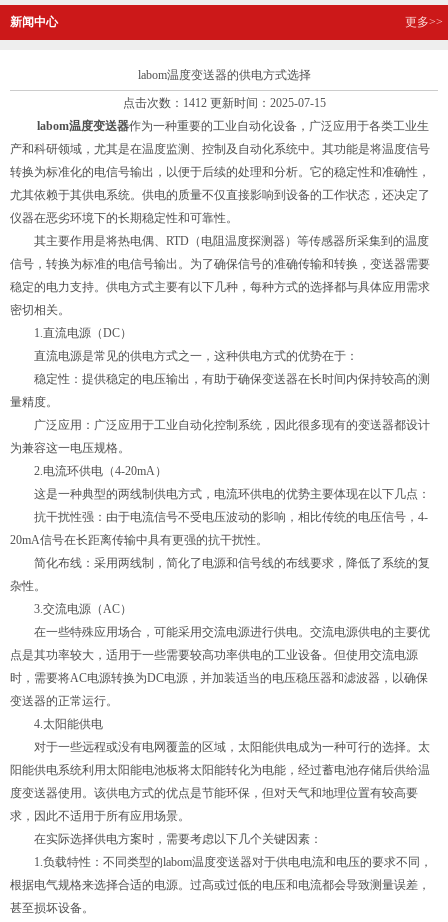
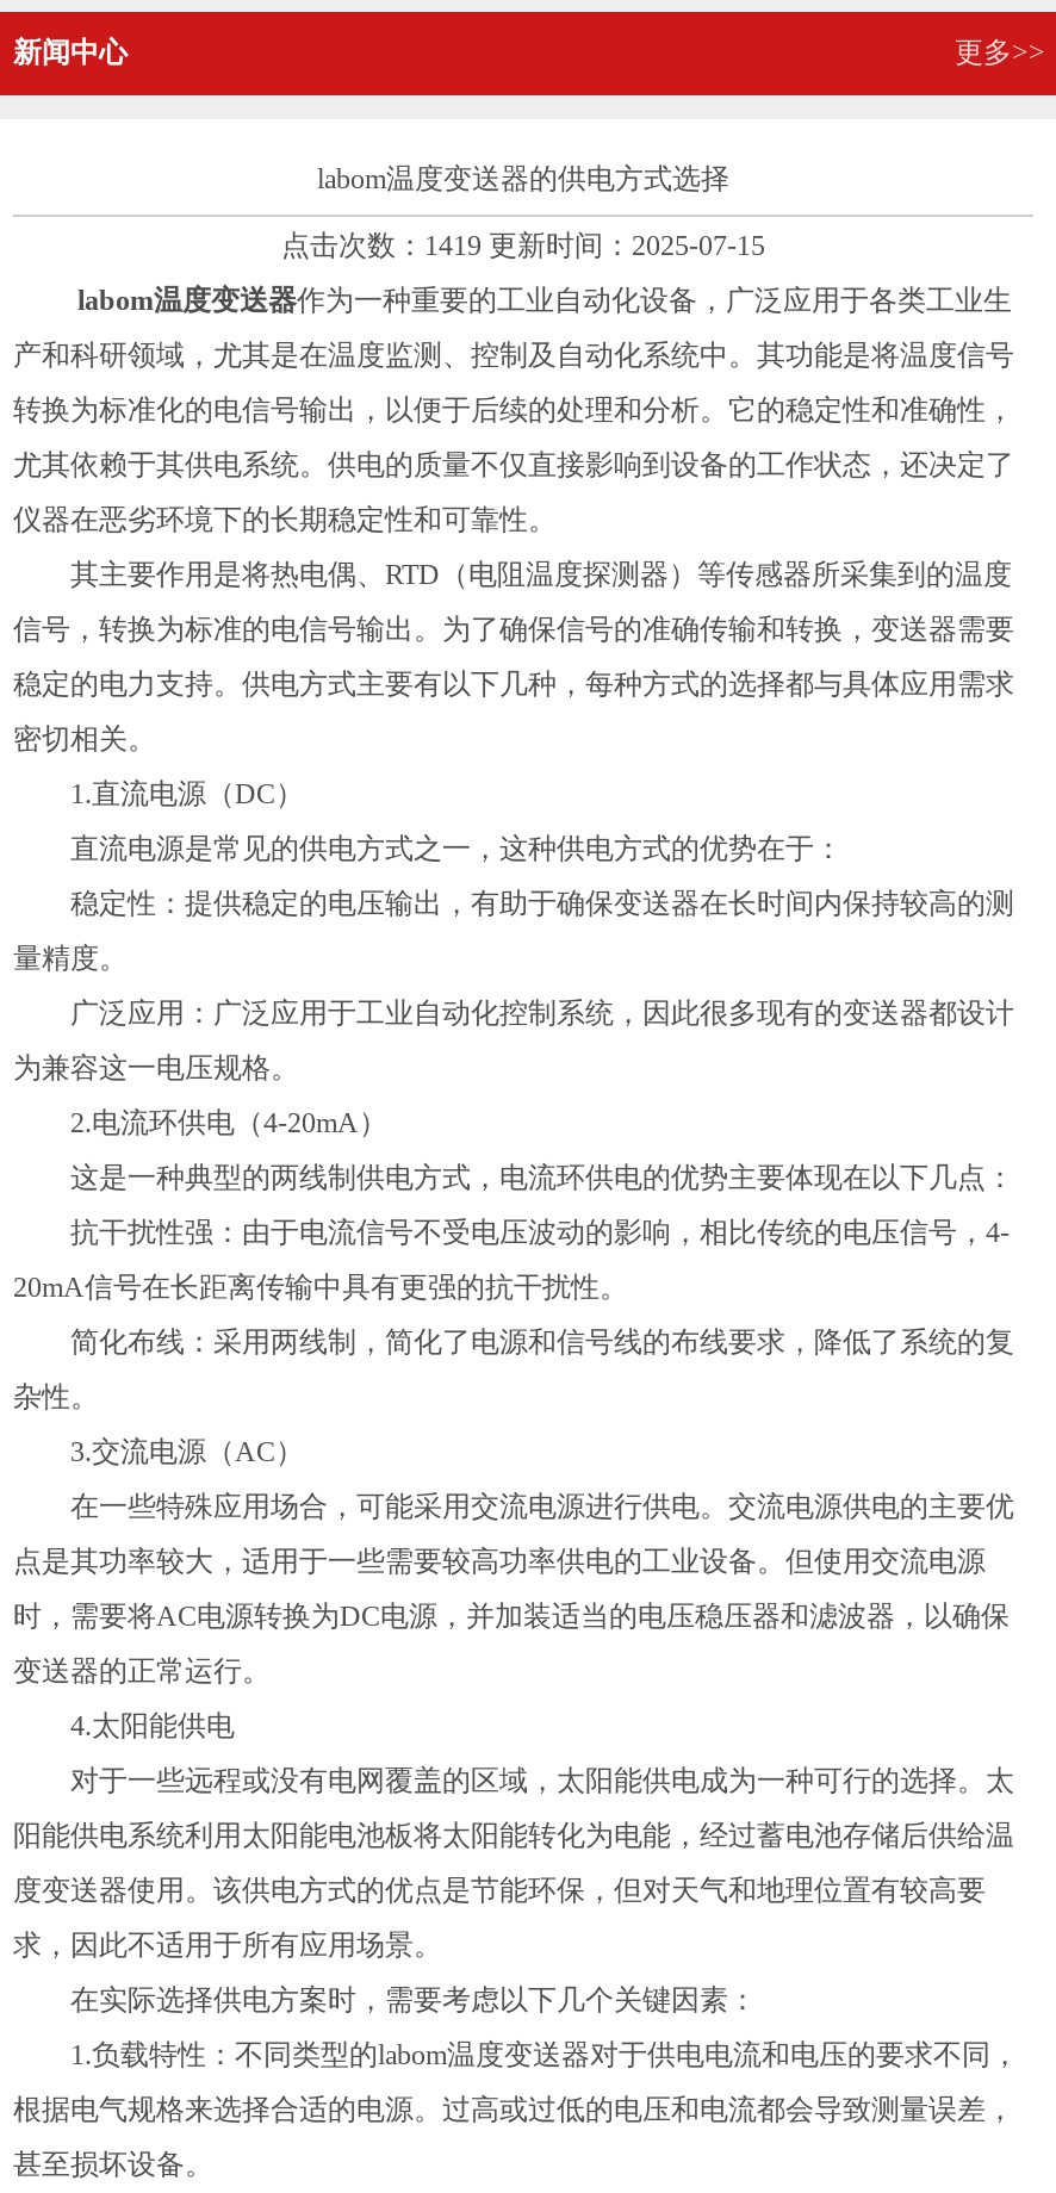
[122,96,325,110] 点击次数：1412 更新时间：2025-07-15 -> [281,229,765,262] 点击次数：1419 更新时间：2025-07-15

